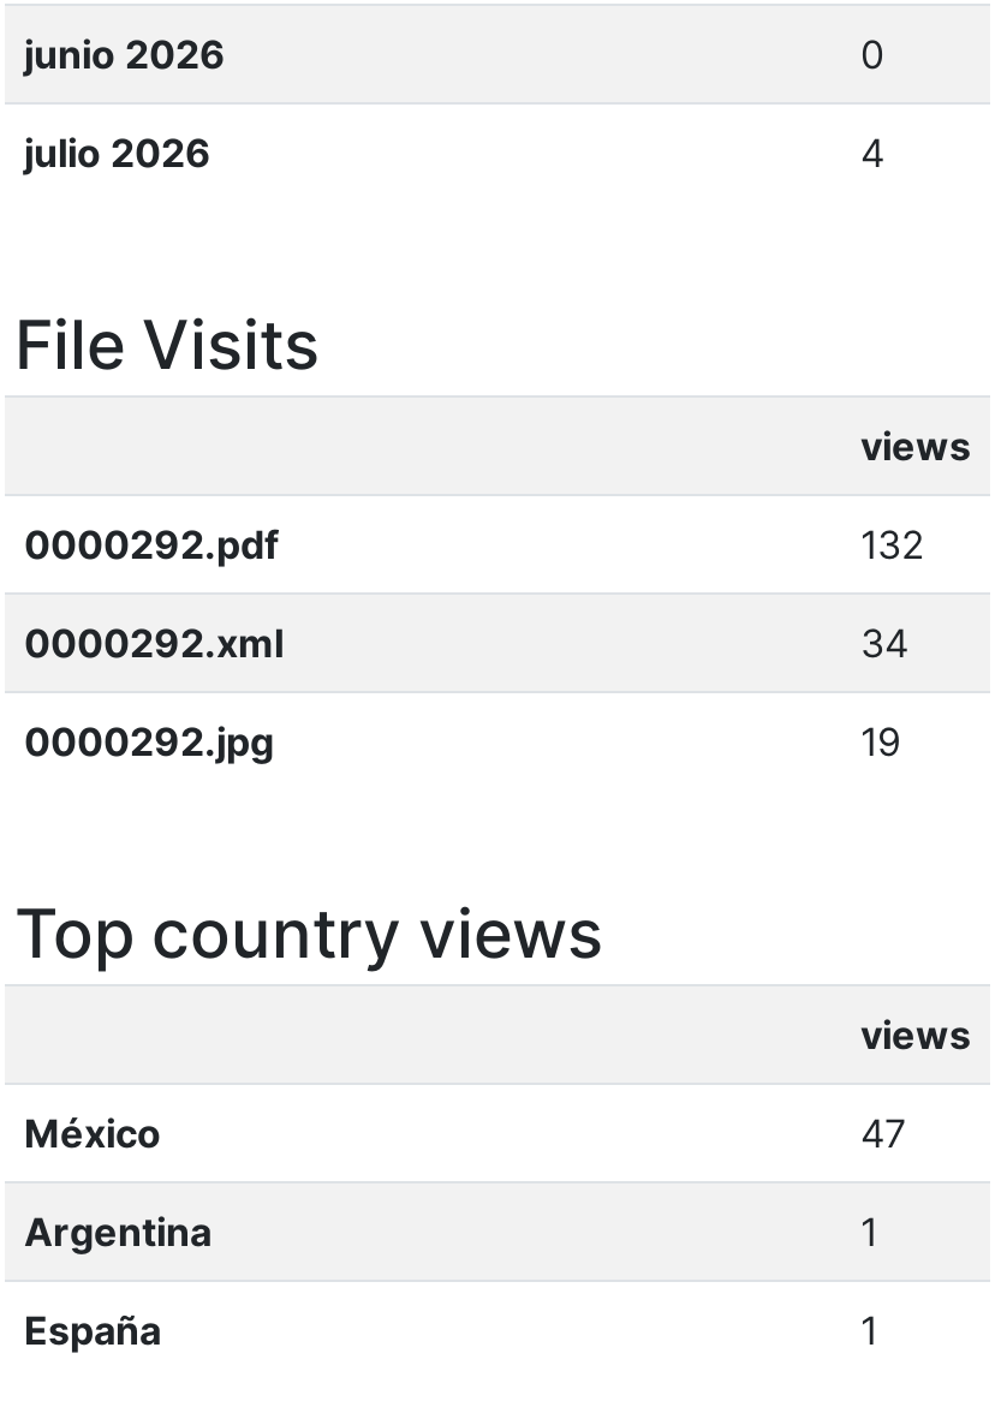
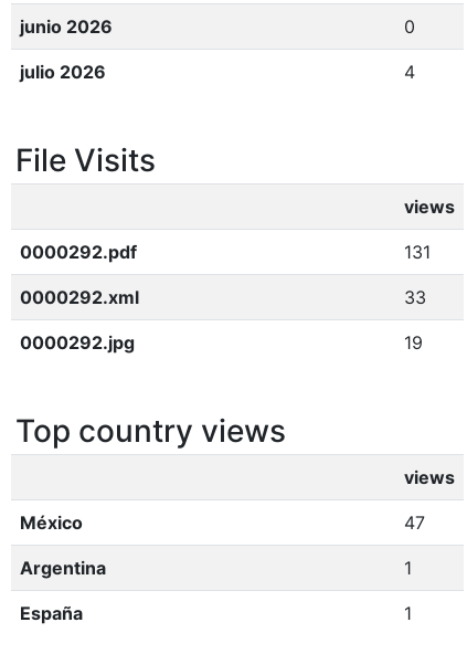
[860,520,925,568] 132 -> [404,241,431,263] 131
[860,619,908,667] 34 -> [404,286,426,308] 33

